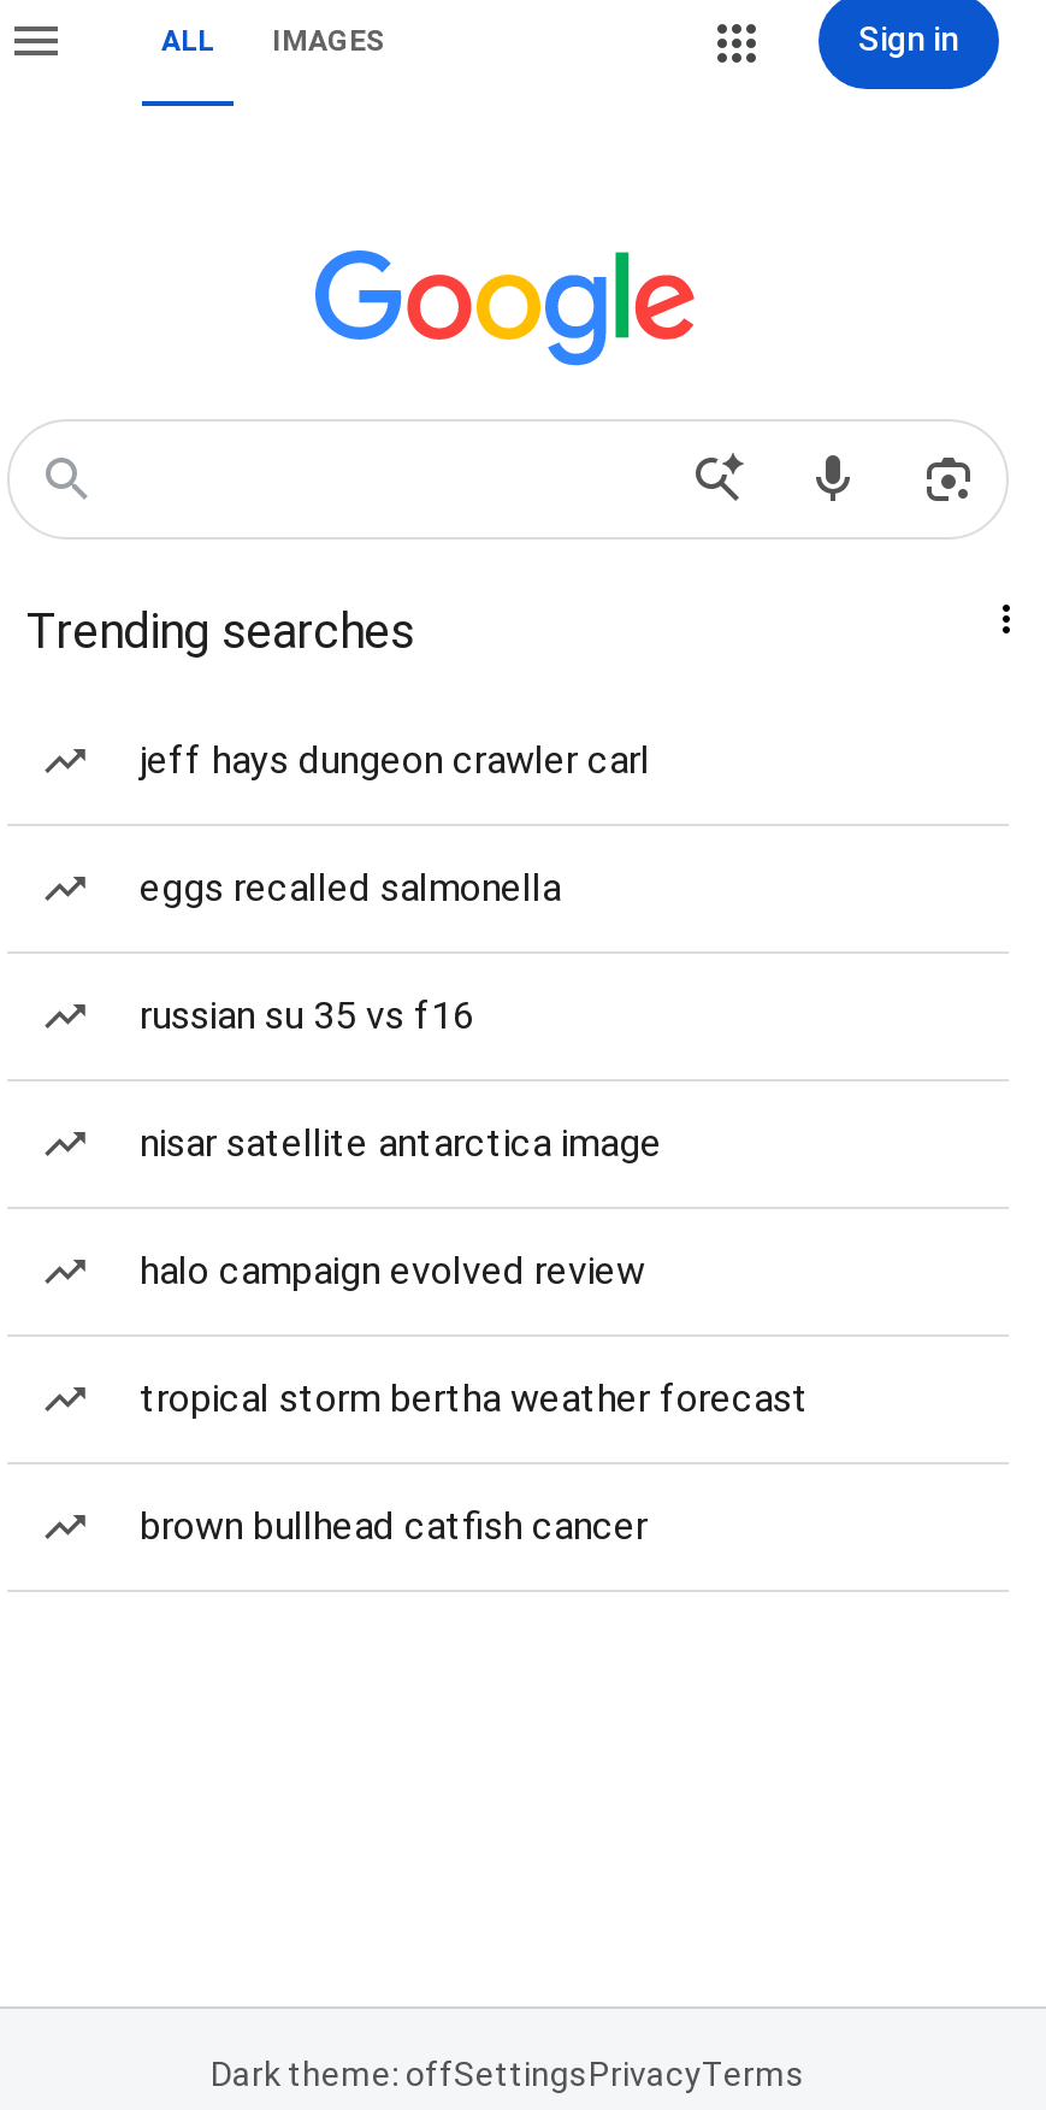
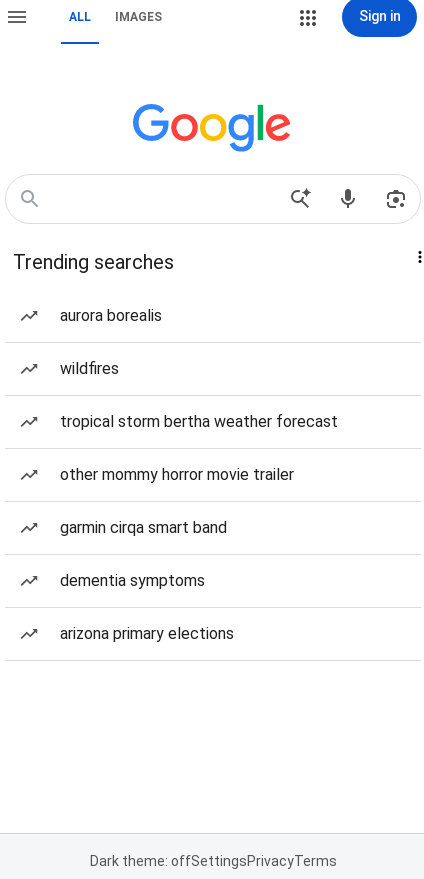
[140,737,662,1293] jeff hays dungeon crawler carl | eggs recalled salmonella | russian su 35 vs f16 | nisar satellite antarctica image | halo campaign evolved review -> [60,306,162,378] aurora borealis | wildfires
moved [140,1375,809,1421] -> [60,412,338,431]: tropical storm bertha weather forecast
[140,1503,648,1549] brown bullhead catfish cancer -> [60,465,294,643] other mommy horror movie trailer | garmin cirqa smart band | dementia symptoms | arizona primary elections

